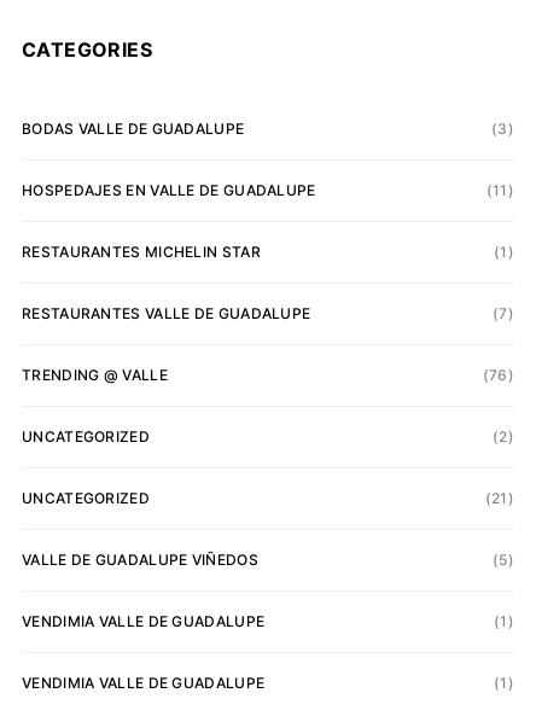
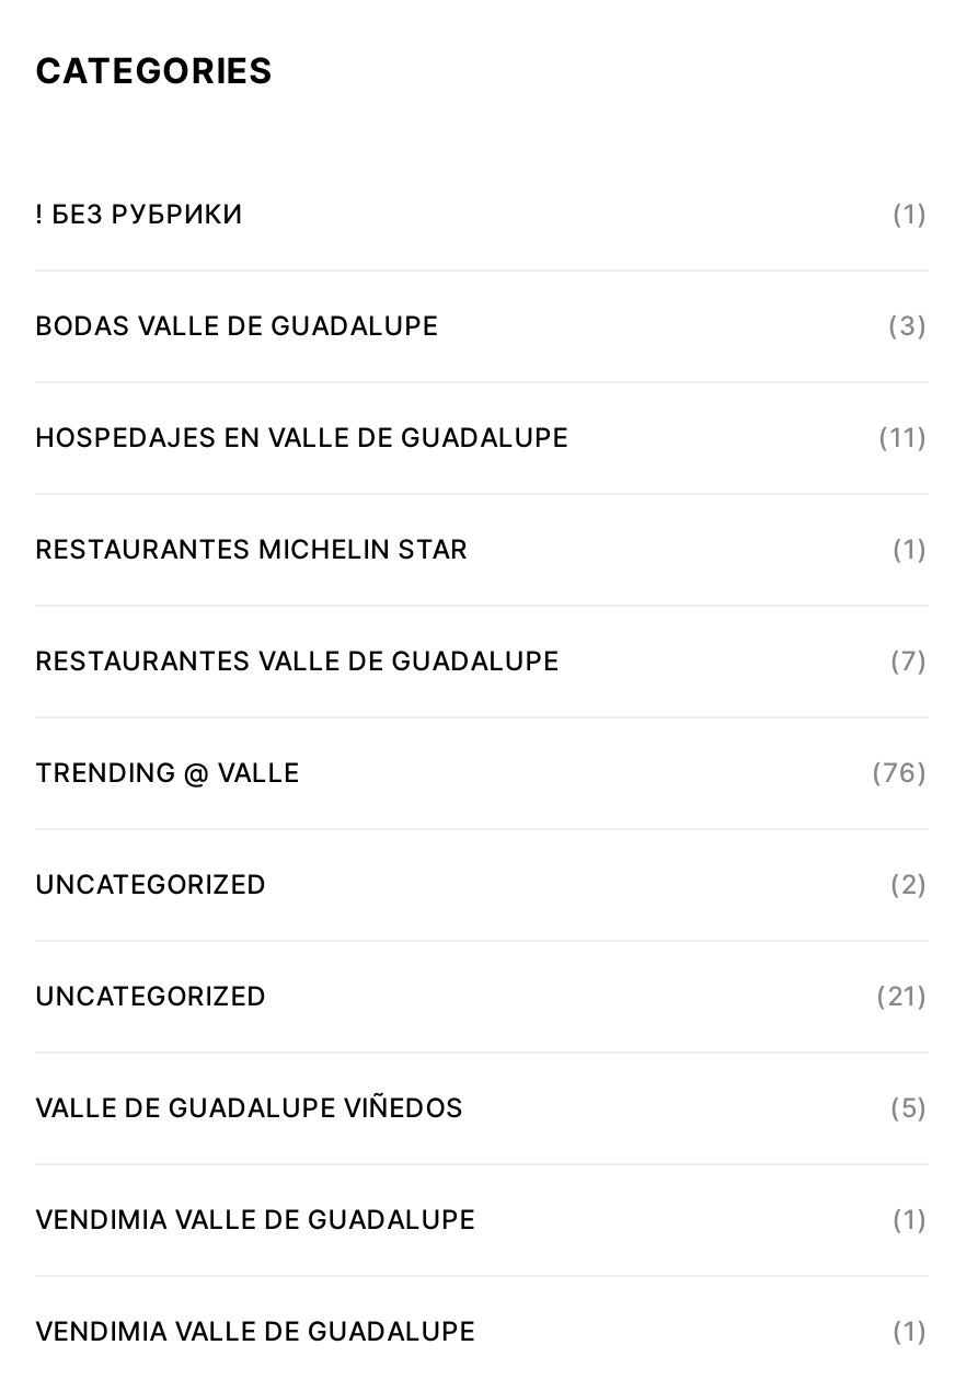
none -> [35,197,929,230] ! БЕЗ РУБРИКИ | (1)

